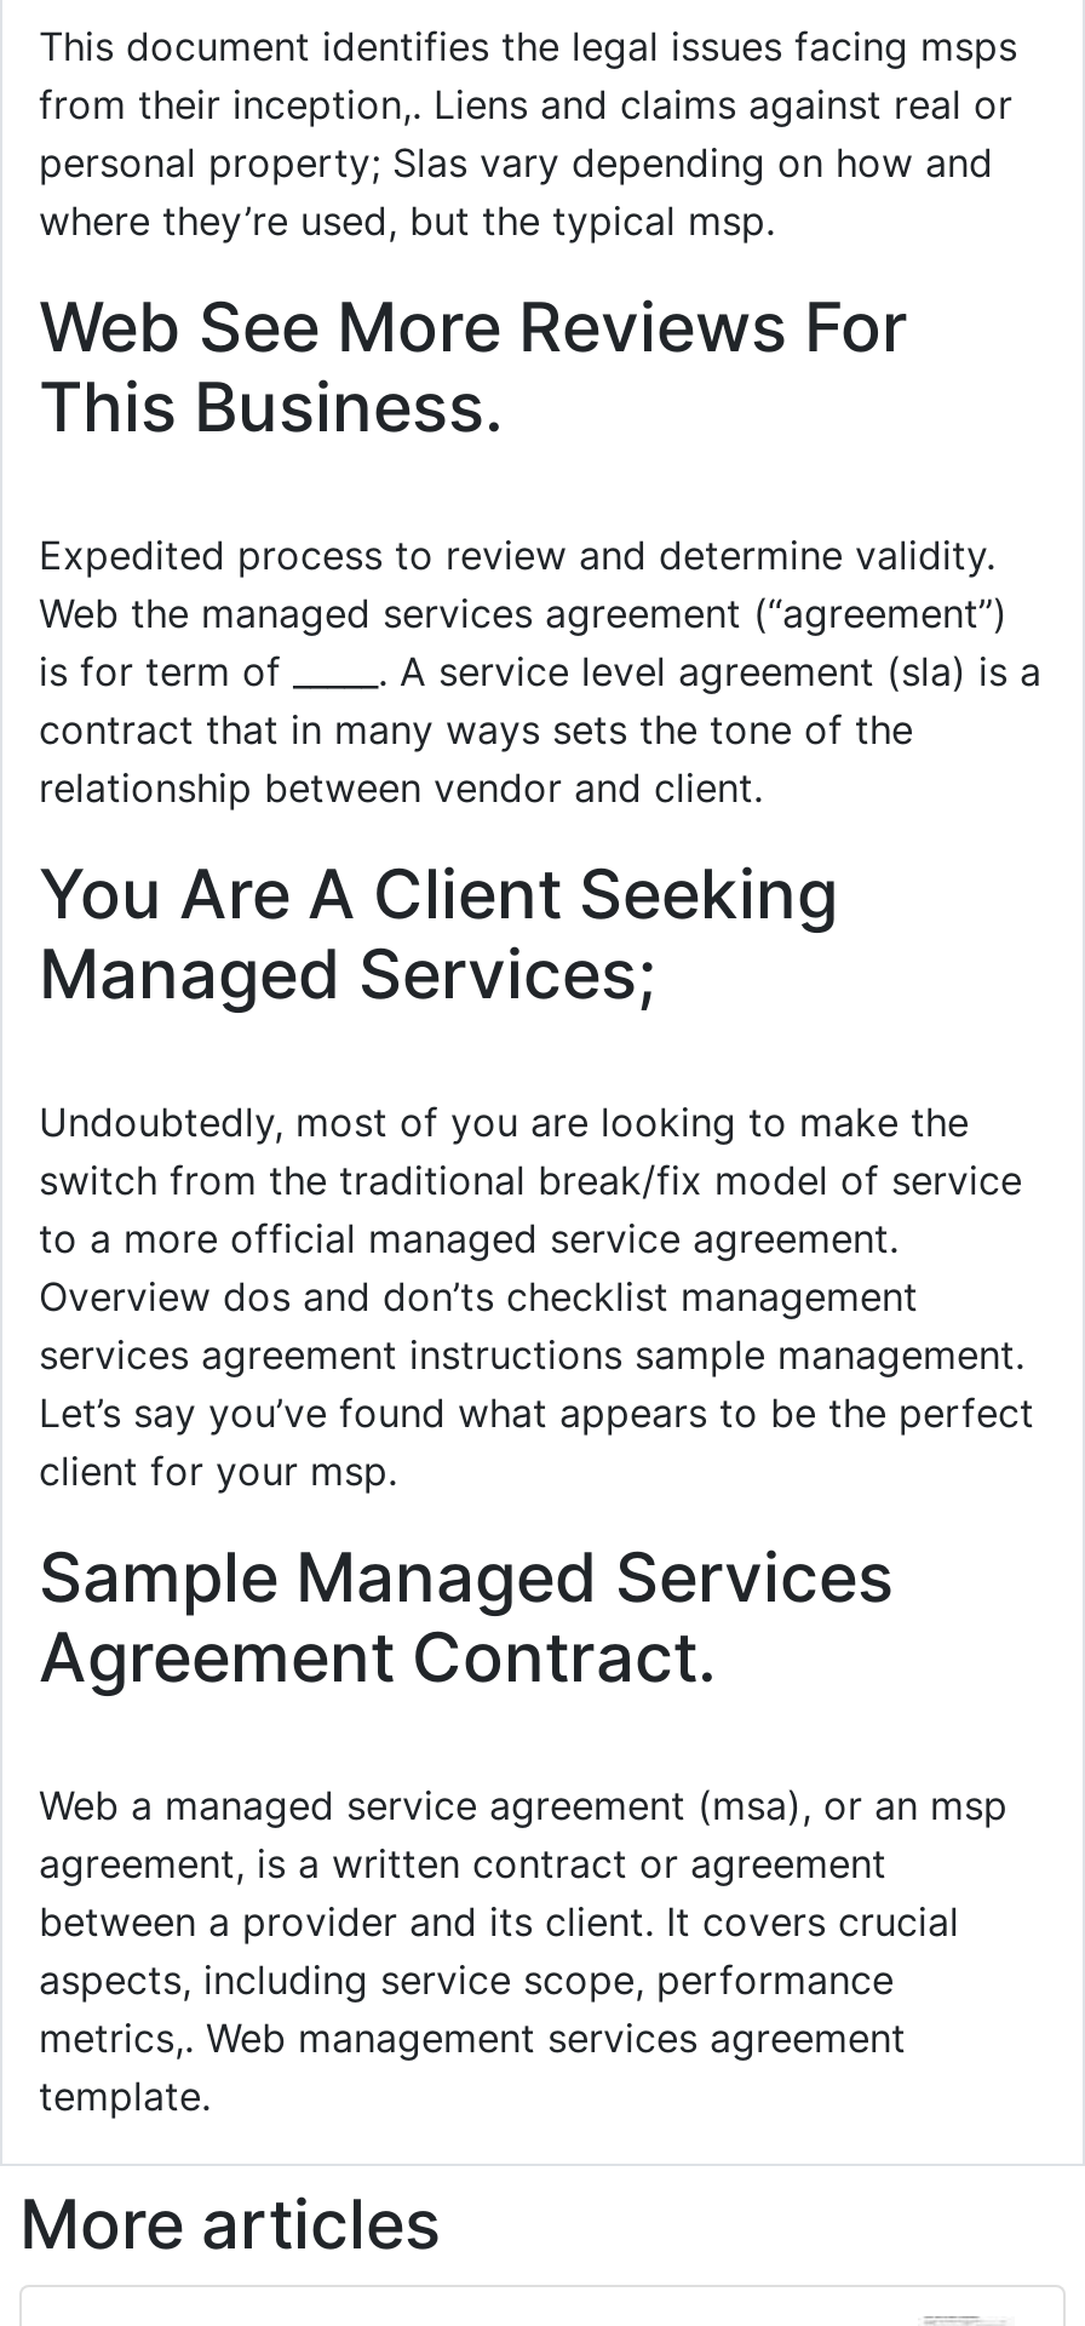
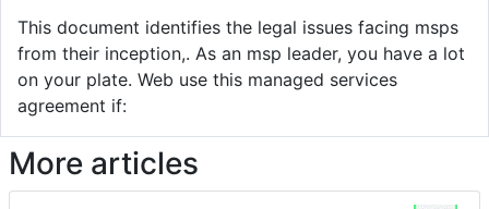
[39,81,1041,2121] from their inception,. Liens and claims against real or | personal property; Slas vary depending on how and | where they’re used, but the typical msp. | Web See More Reviews For | This Business. | Expedited process to review and determine validity. | Web the managed services agreement (“agreement”) | is for term of _____. A service level agreement (sla) is a | contract that in many ways sets the tone of the | relationship between vendor and client. | You Are A Client Seeking | Managed Services; | Undoubtedly, most of you are looking to make the | switch from the traditional break/fix model of service | to a more official managed service agreement. | Overview dos and don’ts checklist management | services agreement instructions sample management. | Let’s say you’ve found what appears to be the perfect | client for your msp. | Sample Managed Services | Agreement Contract. | Web a managed service agreement (msa), or an msp | agreement, is a written contract or agreement | between a provider and its client. It covers crucial | aspects, including service scope, performance | metrics,. Web management services agreement | template. -> [17,43,465,117] from their inception,. As an msp leader, you have a lot | on your plate. Web use this managed services | agreement if:

